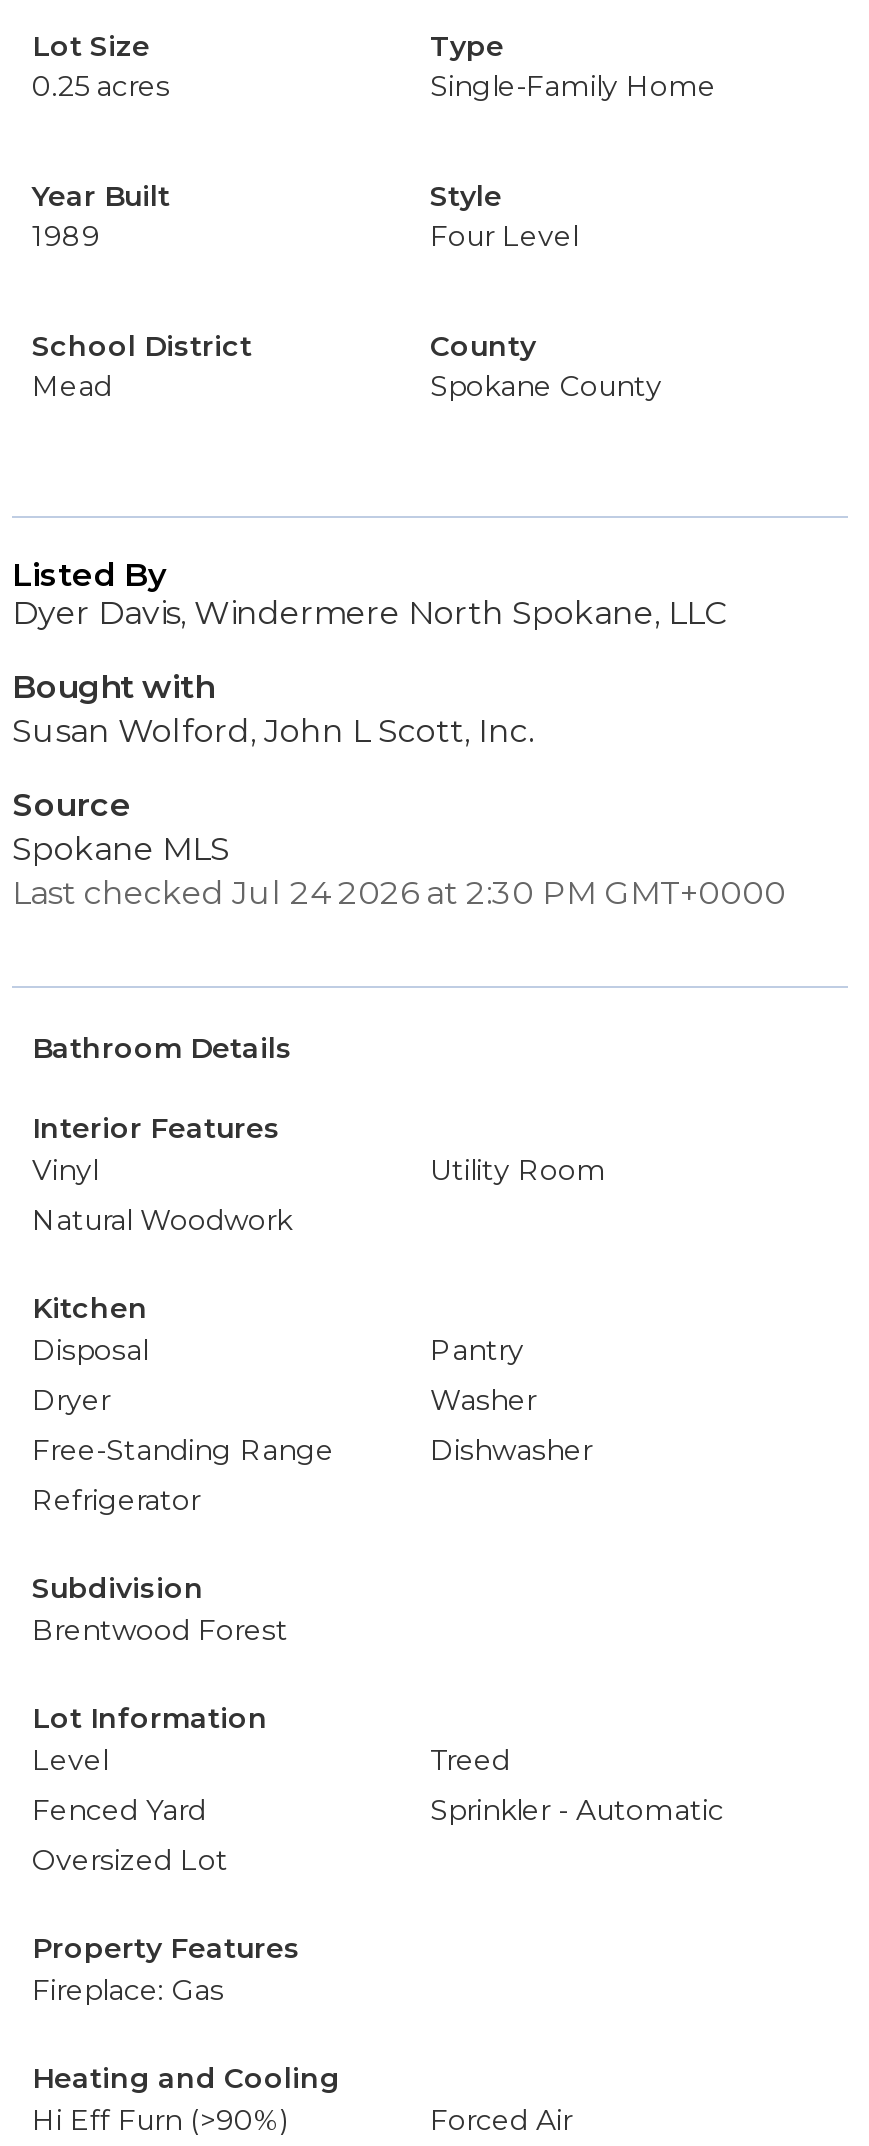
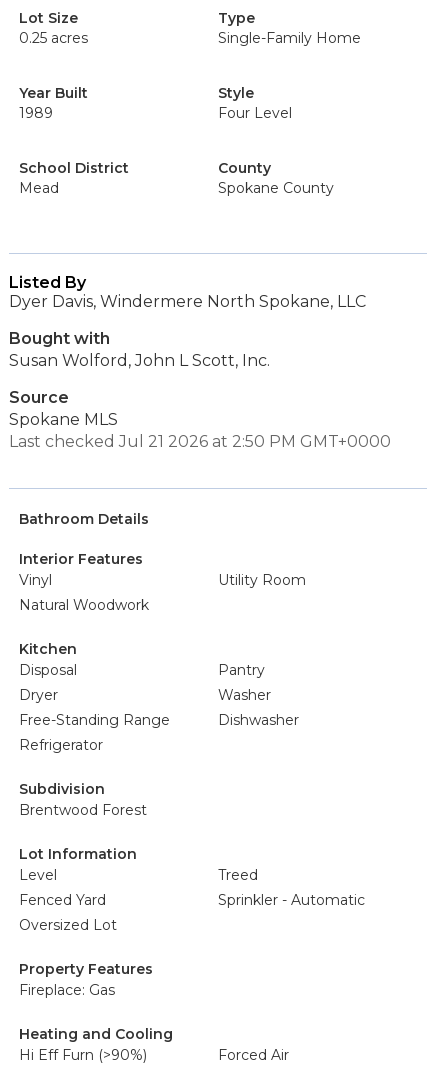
[12,874,786,912] Last checked Jul 24 2026 at 2:30 PM GMT+0000 -> [9,432,391,451] Last checked Jul 21 2026 at 2:50 PM GMT+0000

